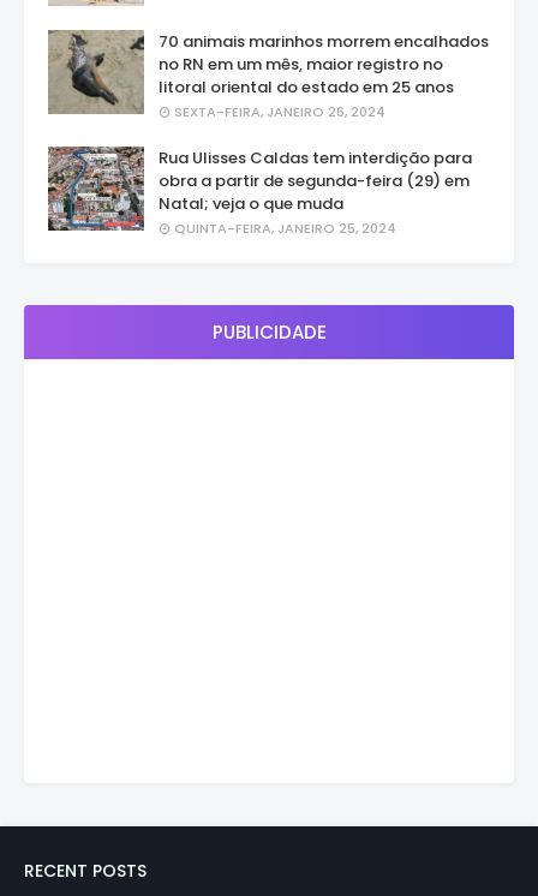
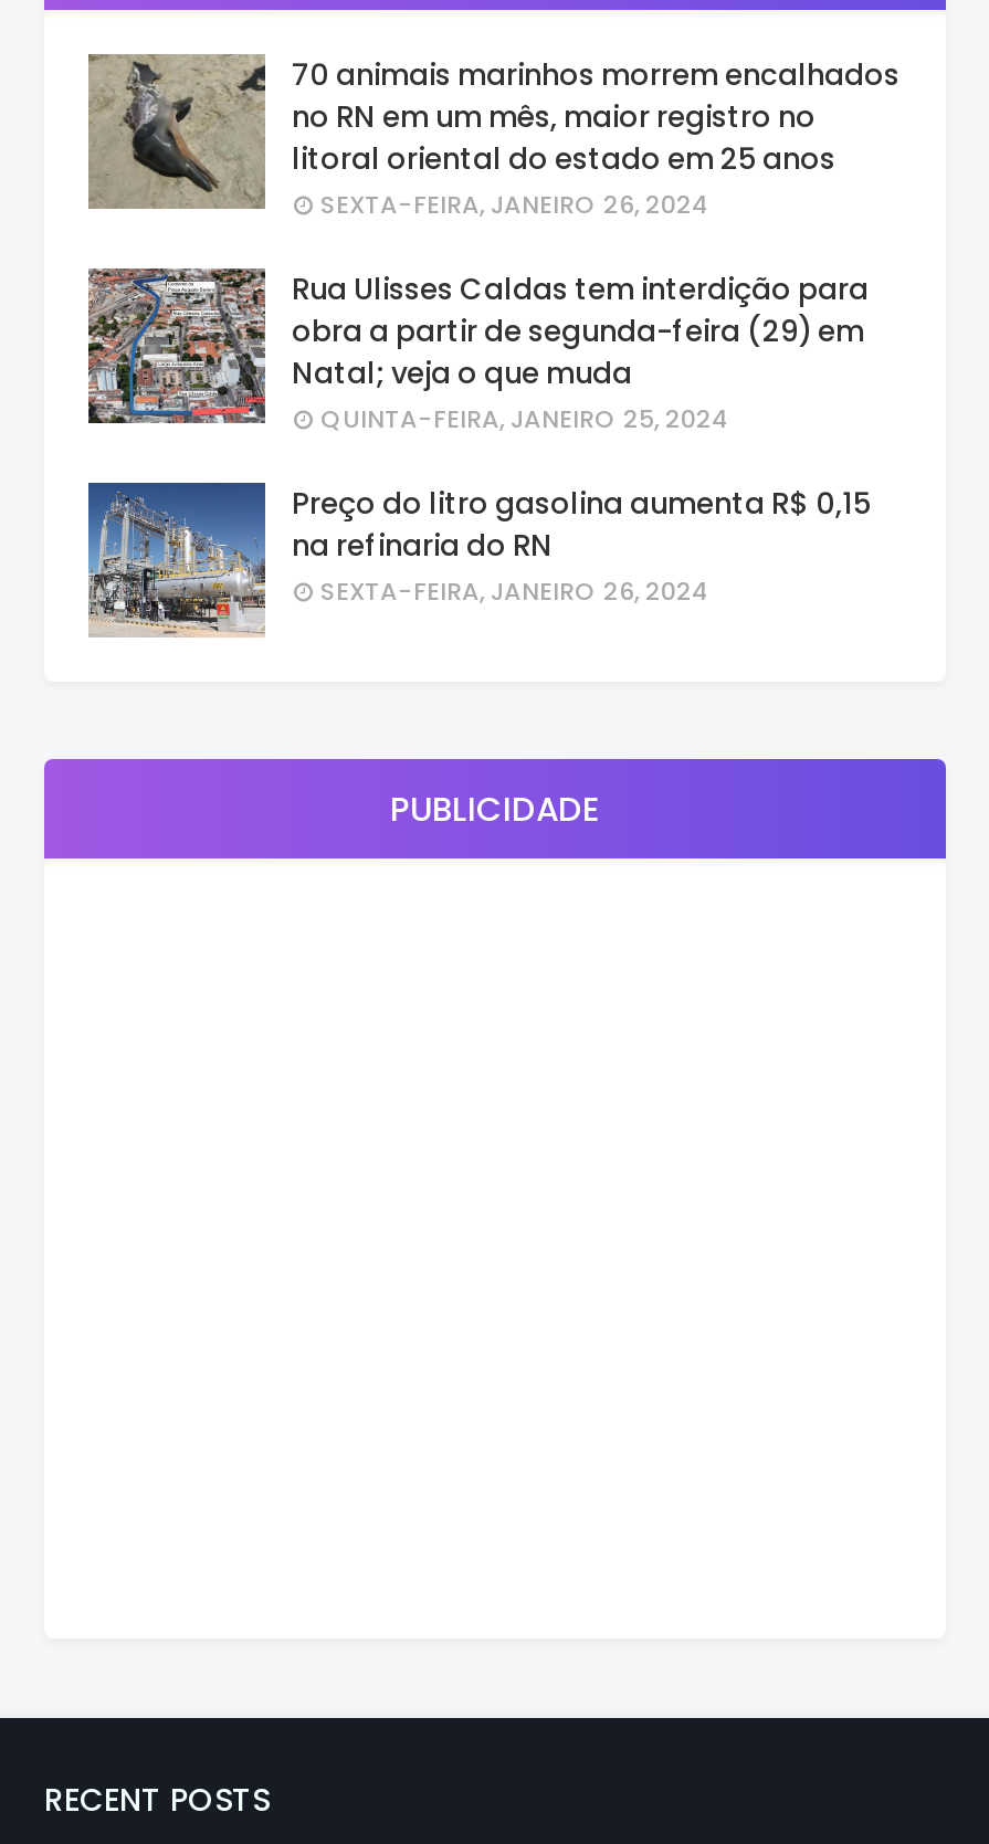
none -> [86,481,871,638] [image] | Preço do litro gasolina aumenta R$ 0,15 | na refinaria do RN | SEXTA-FEIRA, JANEIRO 26, 2024

